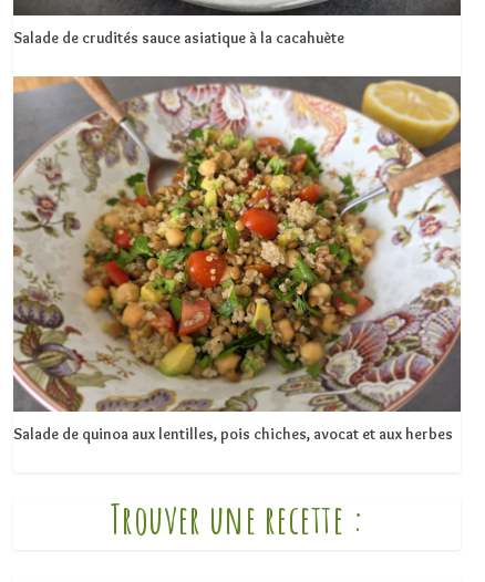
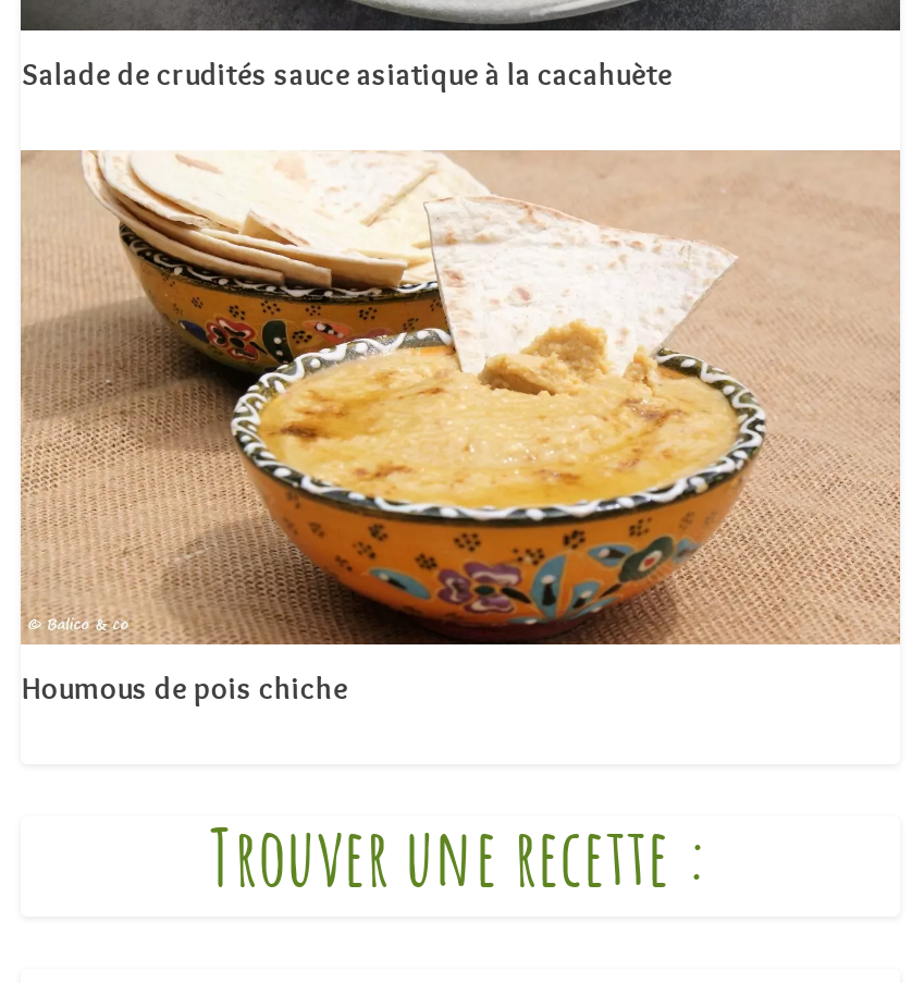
[12,75,462,443] [image] | Salade de quinoa aux lentilles, pois chiches, avocat et aux herbes -> [21,150,900,707] [image] | Houmous de pois chiche

